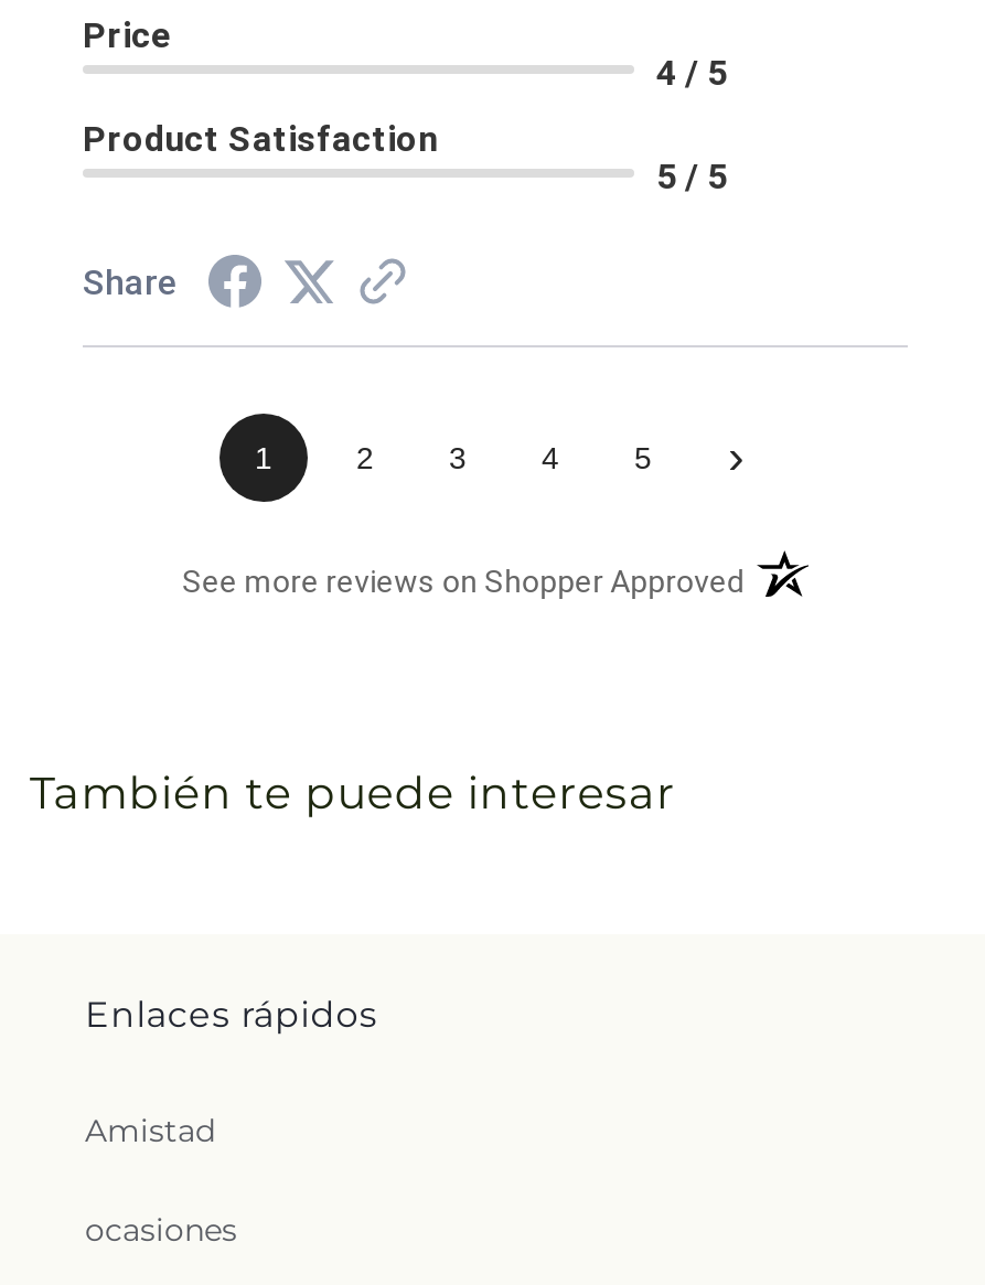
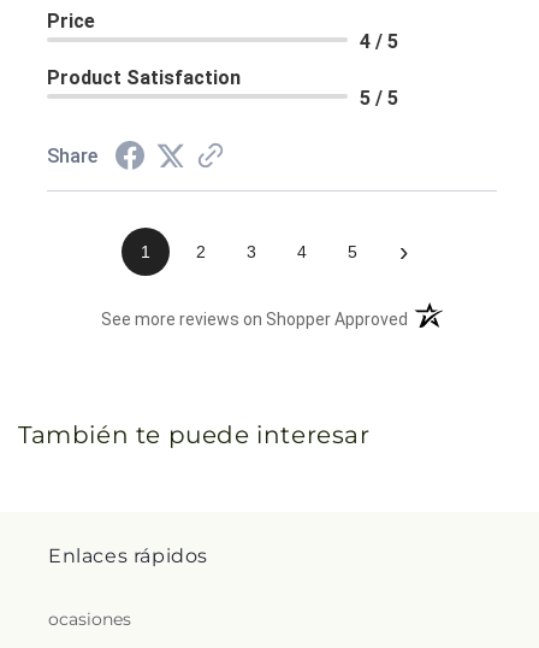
[85,1111,215,1150] Amistad -> none

